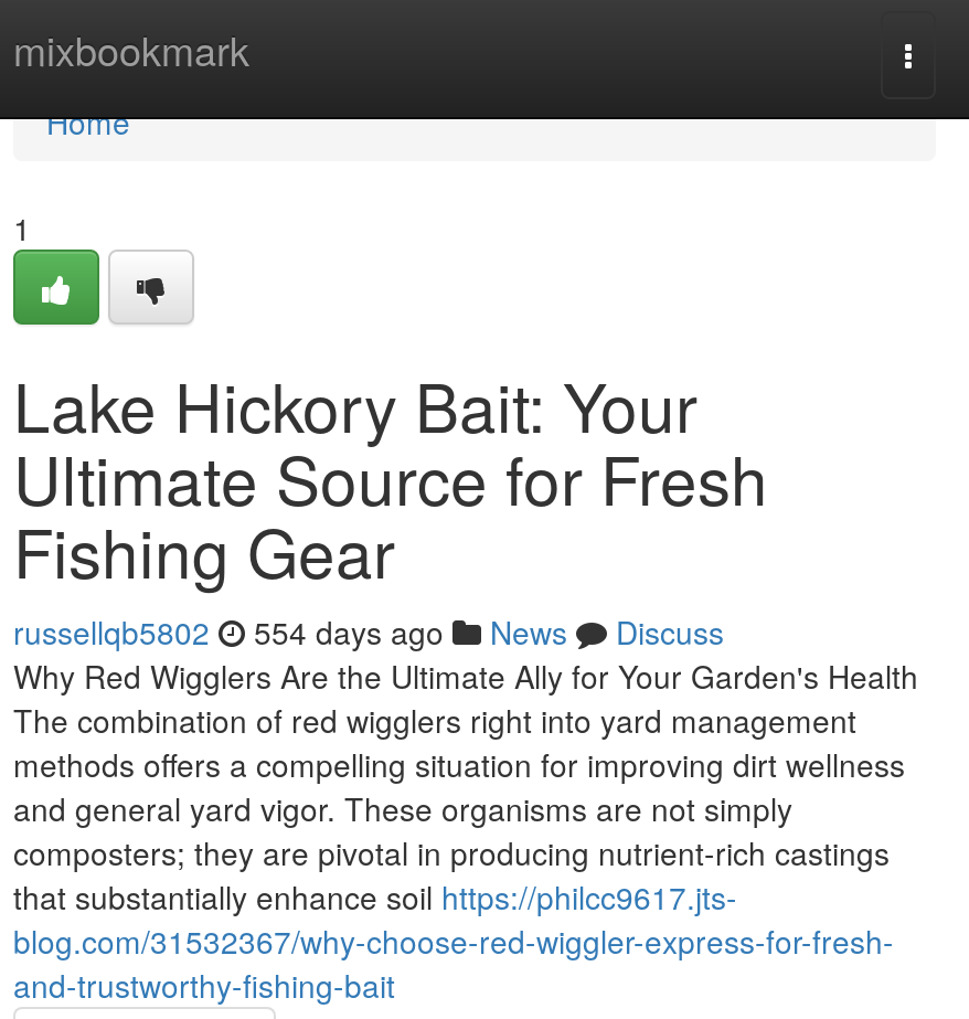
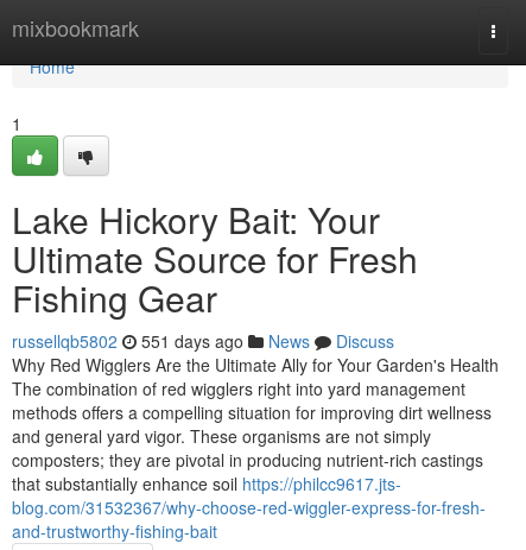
[13,609,724,654] russellqb5802 554 days ago News Discuss -> [12,329,394,353] russellqb5802 551 days ago News Discuss

